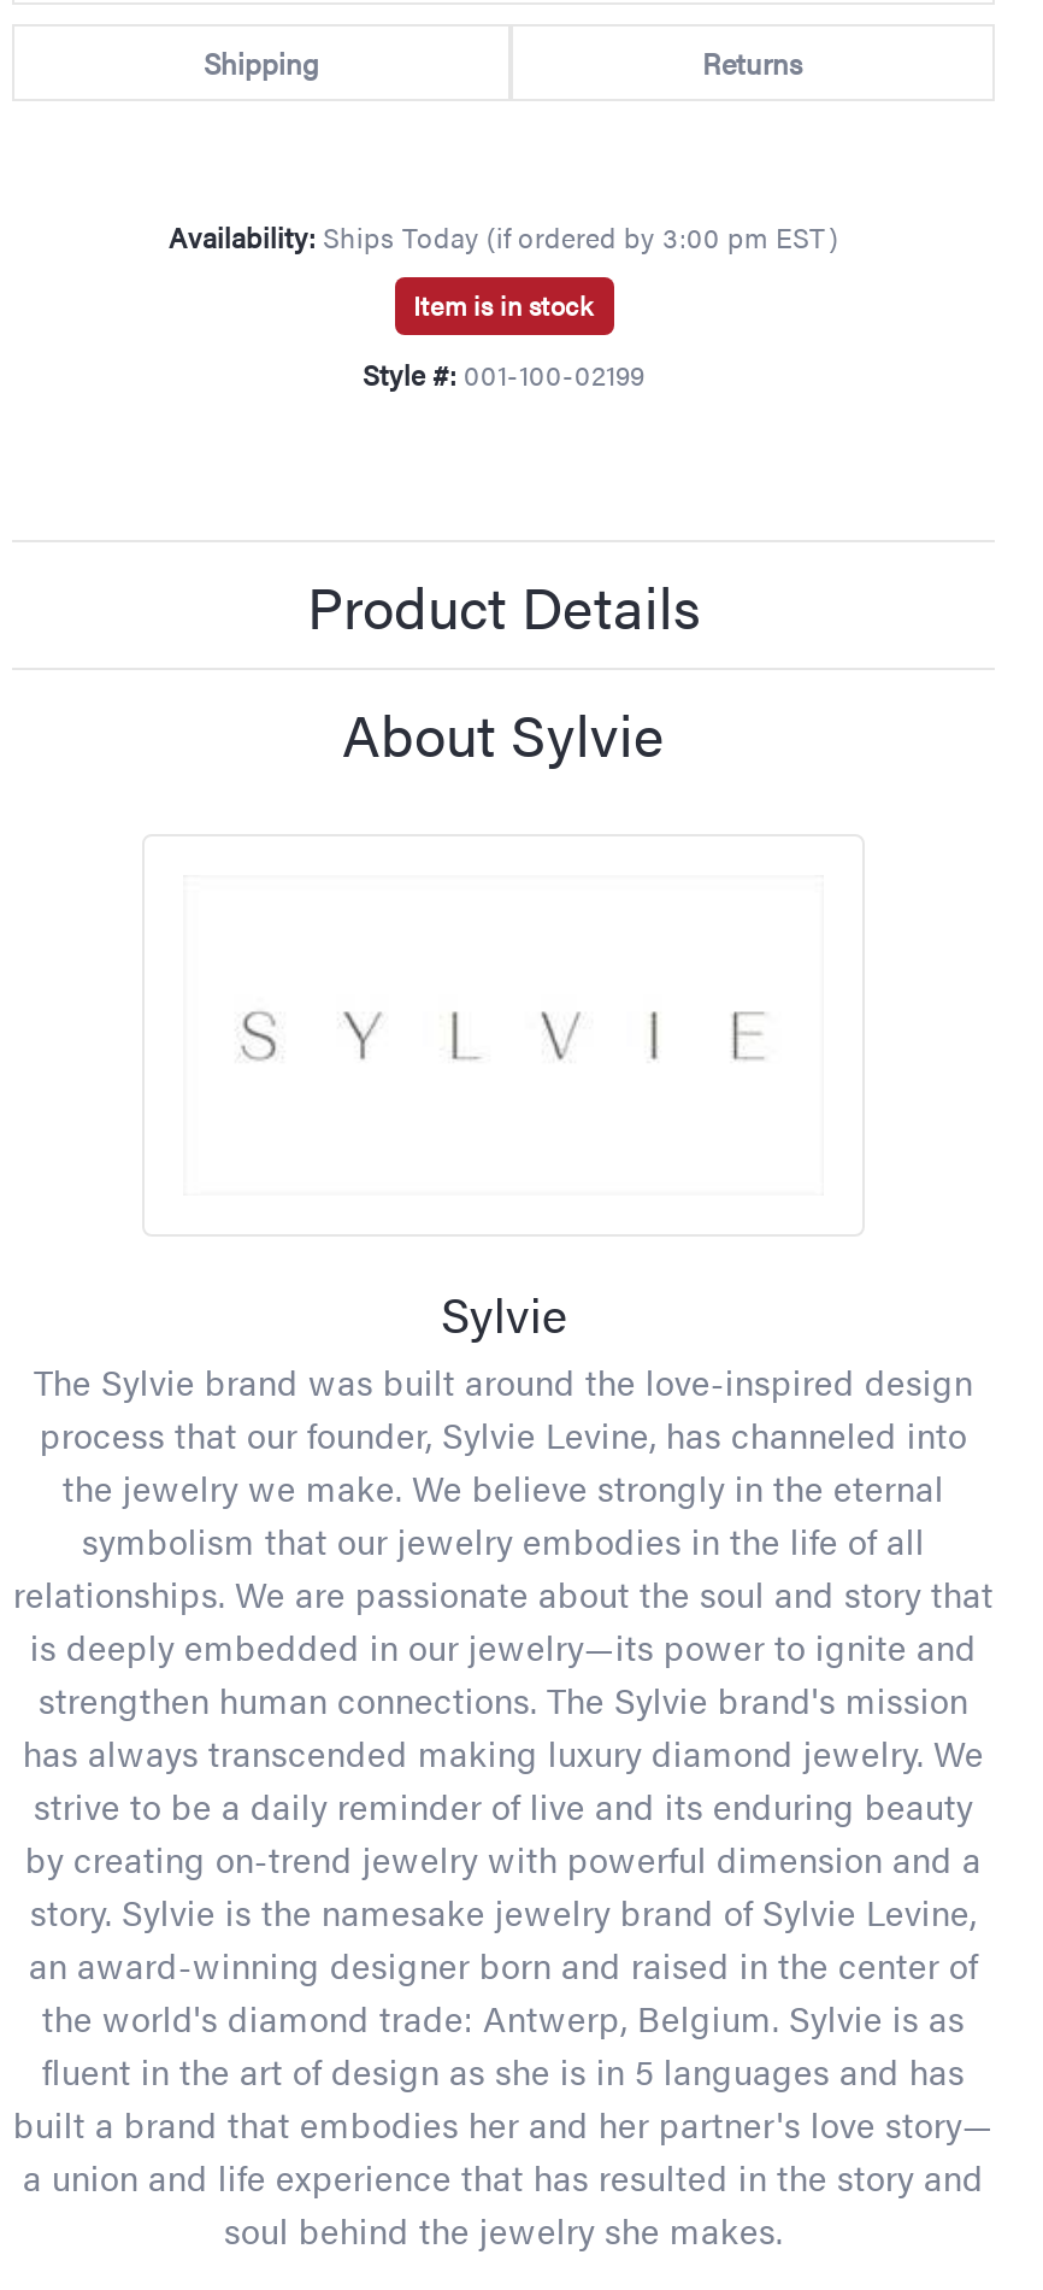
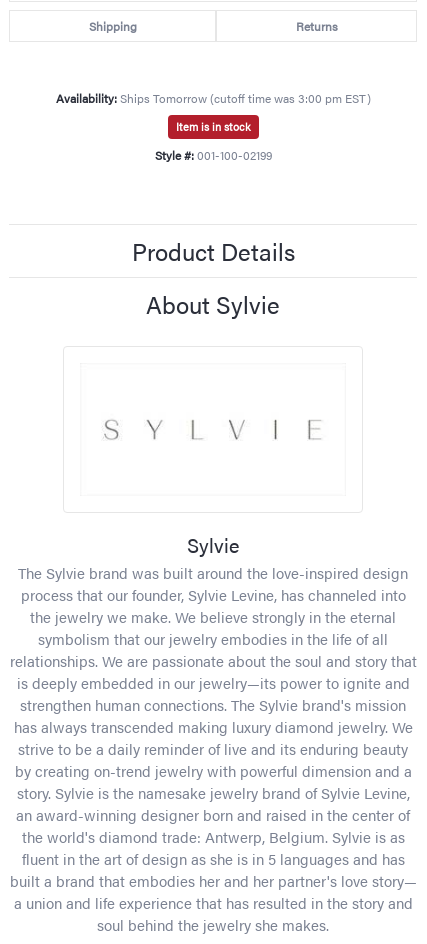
[169,216,838,254] Availability: Ships Today (if ordered by 3:00 pm EST) -> [55,89,370,105] Availability: Ships Tomorrow (cutoff time was 3:00 pm EST)

